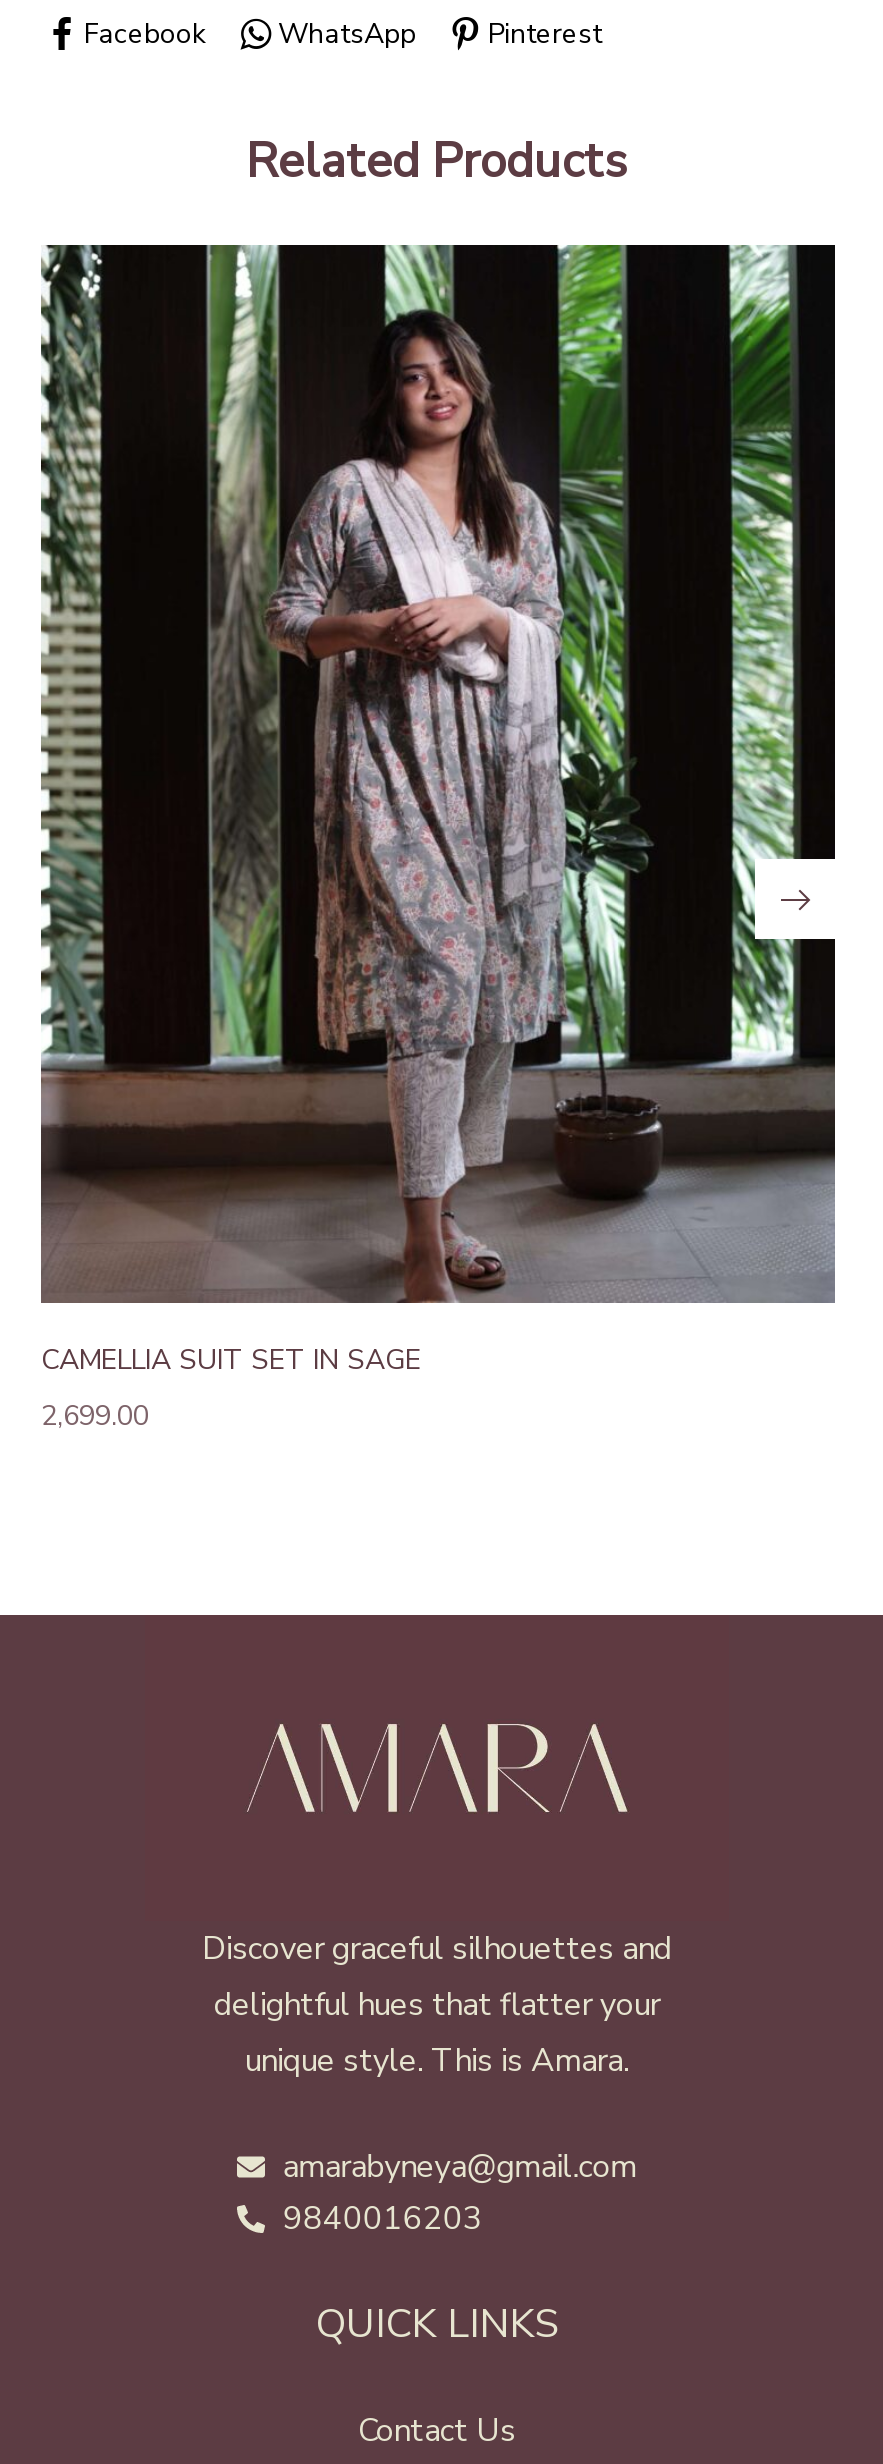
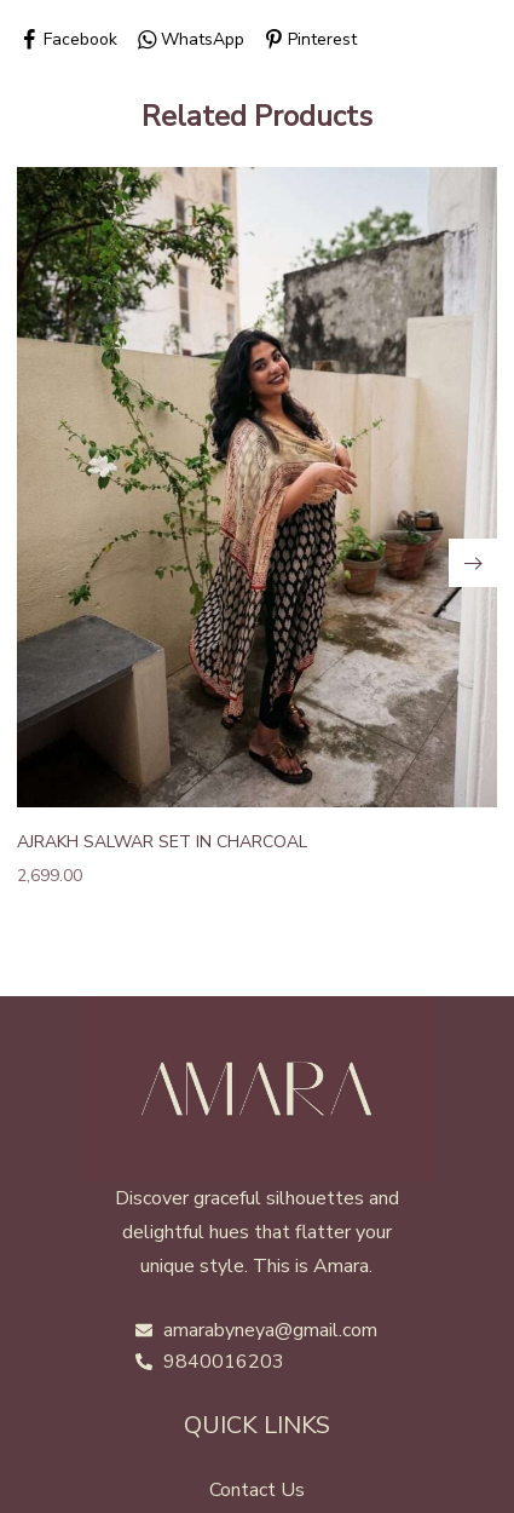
[39,243,837,1379] [image] | CAMELLIA SUIT SET IN SAGE -> [16,167,497,853] [image] | AJRAKH SALWAR SET IN CHARCOAL

